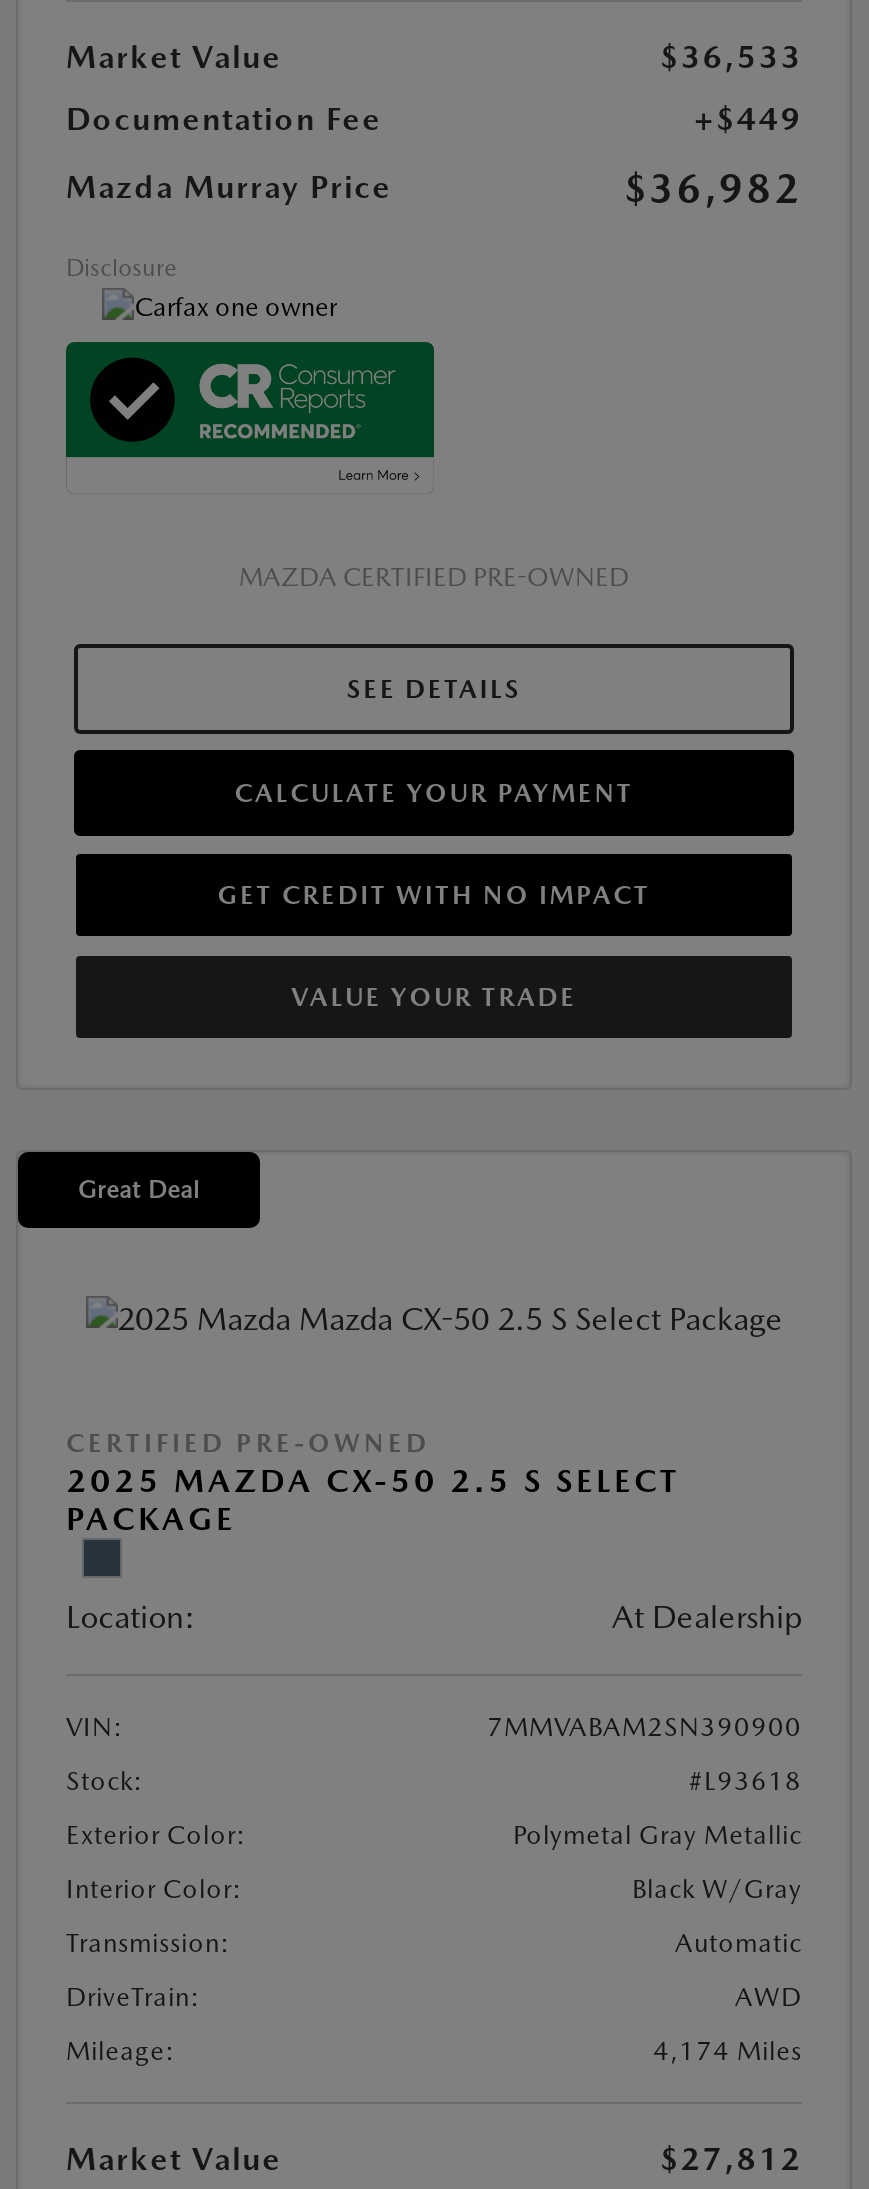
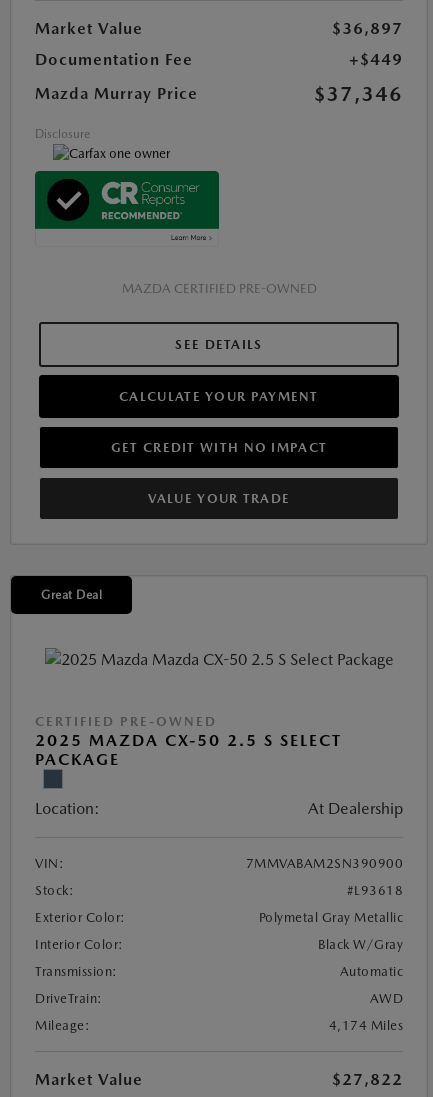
[660,37,802,75] $36,533 -> [332,19,403,38] $36,897
[624,163,802,211] $36,982 -> [314,82,403,106] $37,346
[660,2139,802,2177] $27,812 -> [332,1070,403,1089] $27,822

